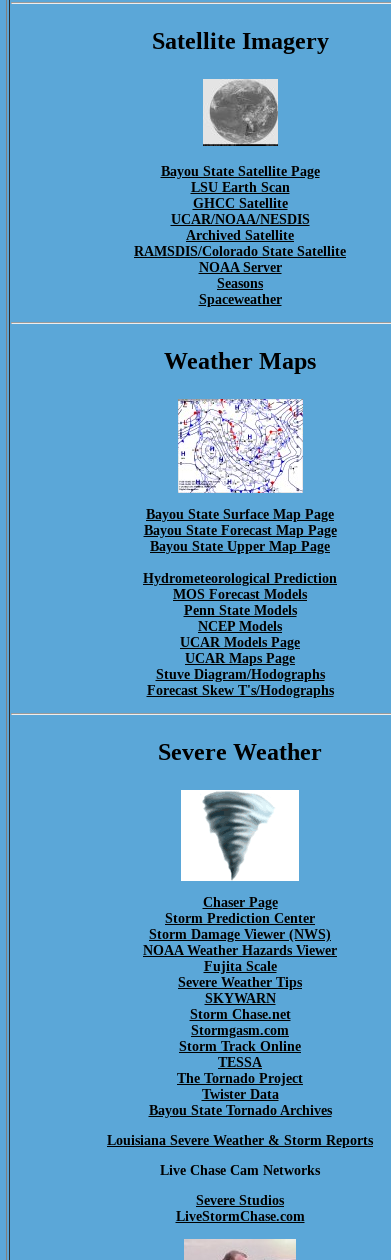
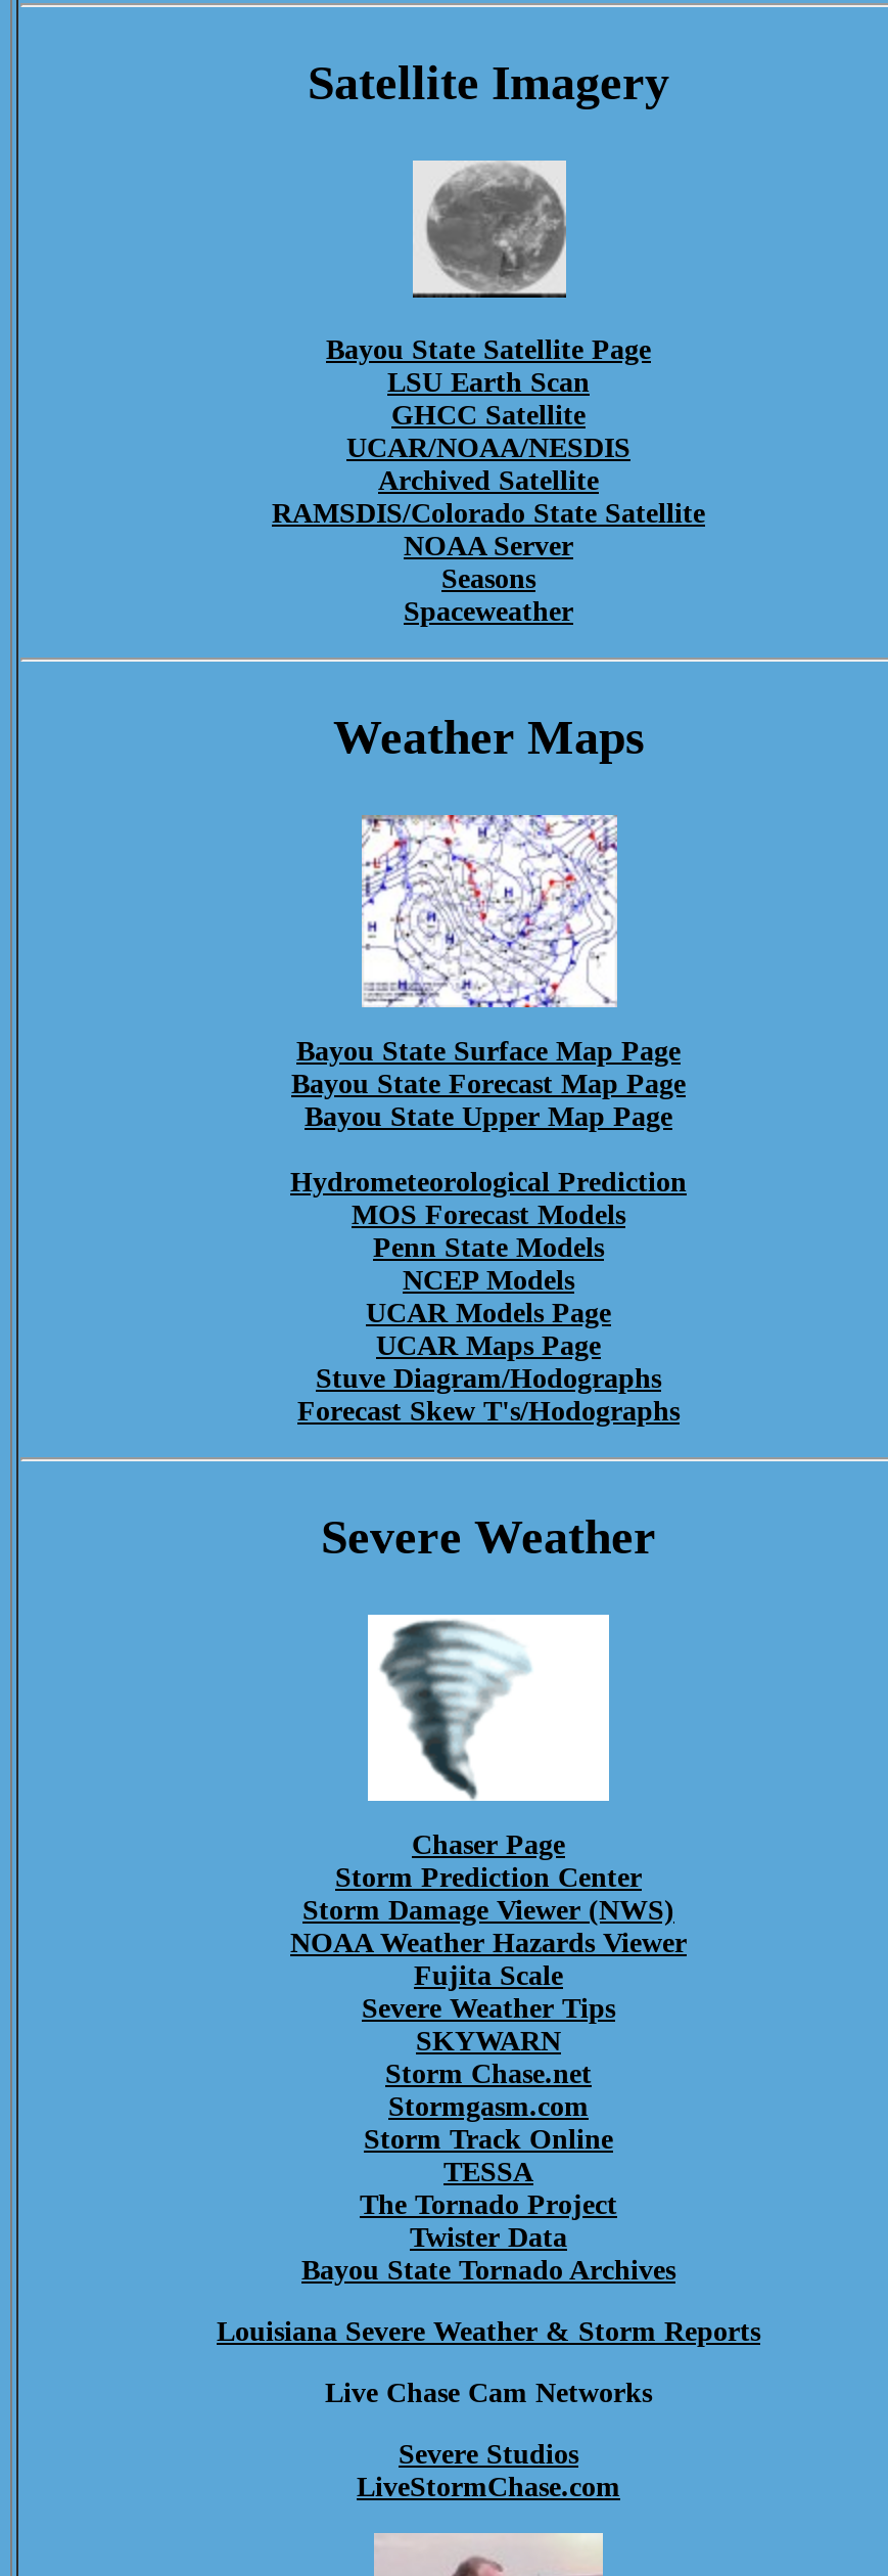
[188,791,273,876] [image] -> [378,1617,552,1793] [image]

